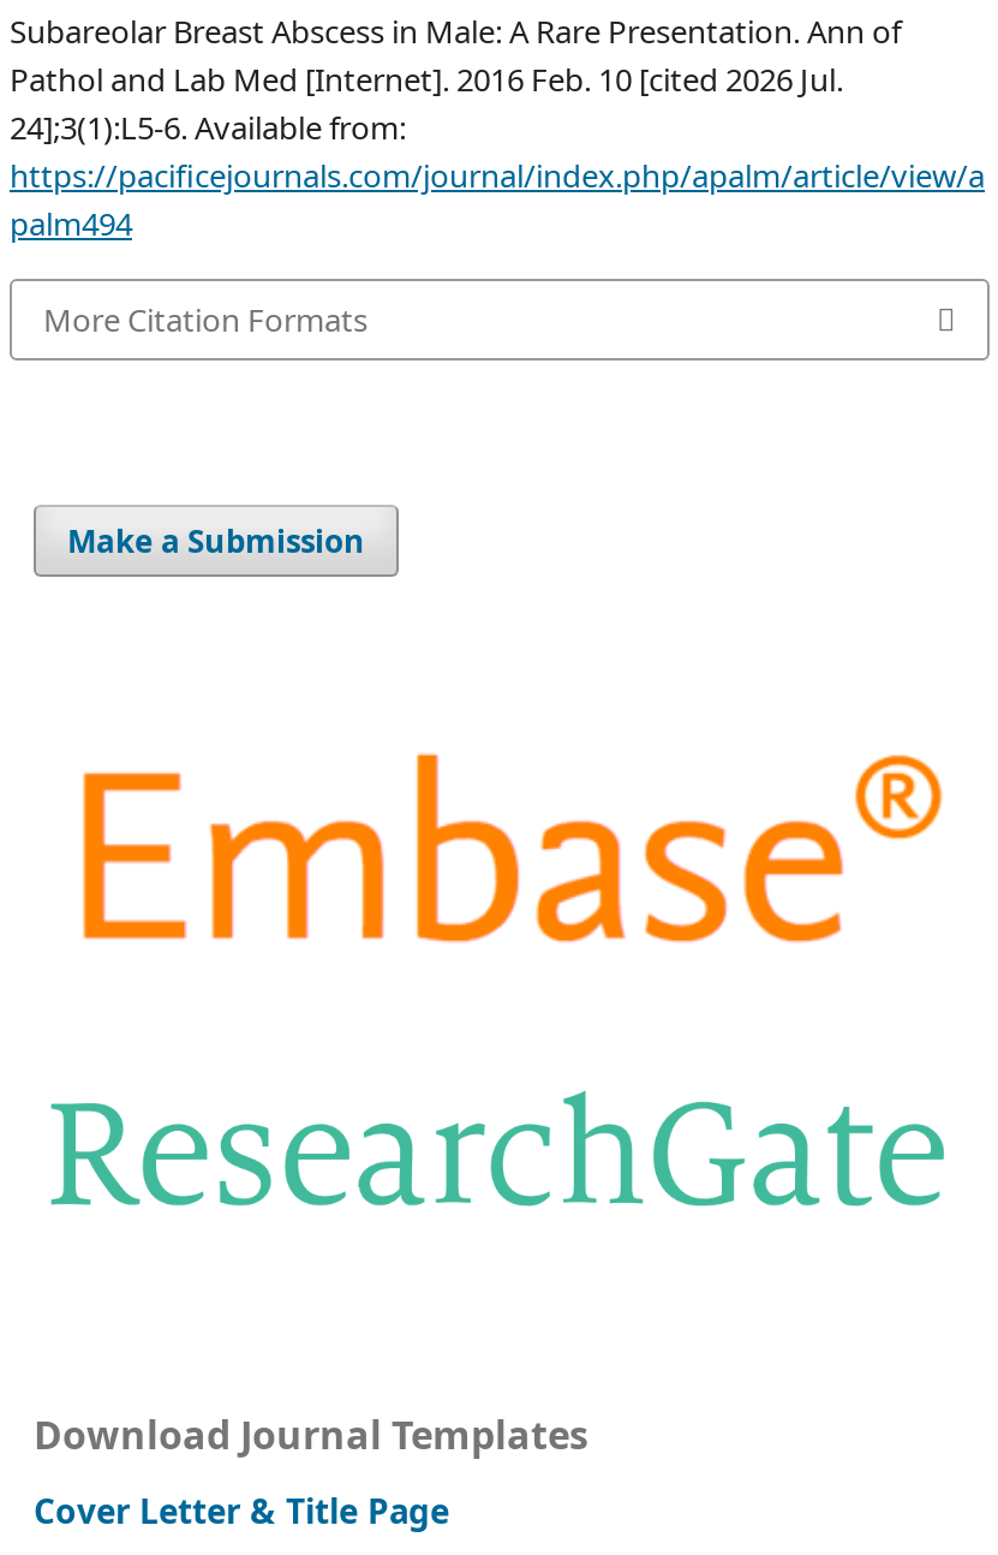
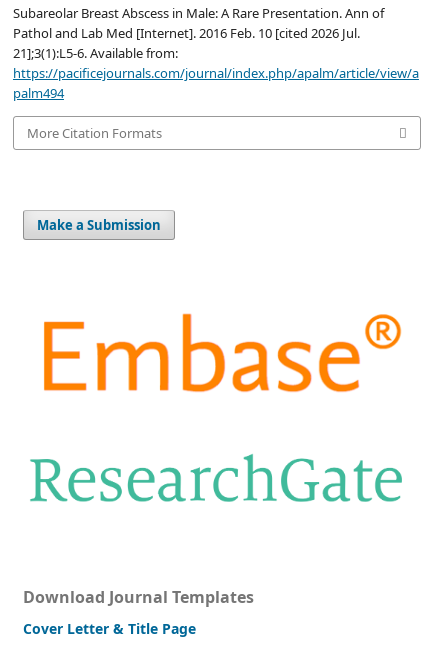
[10,106,406,149] 24];3(1):L5-6. Available from: -> [13,44,178,62] 21];3(1):L5-6. Available from:

